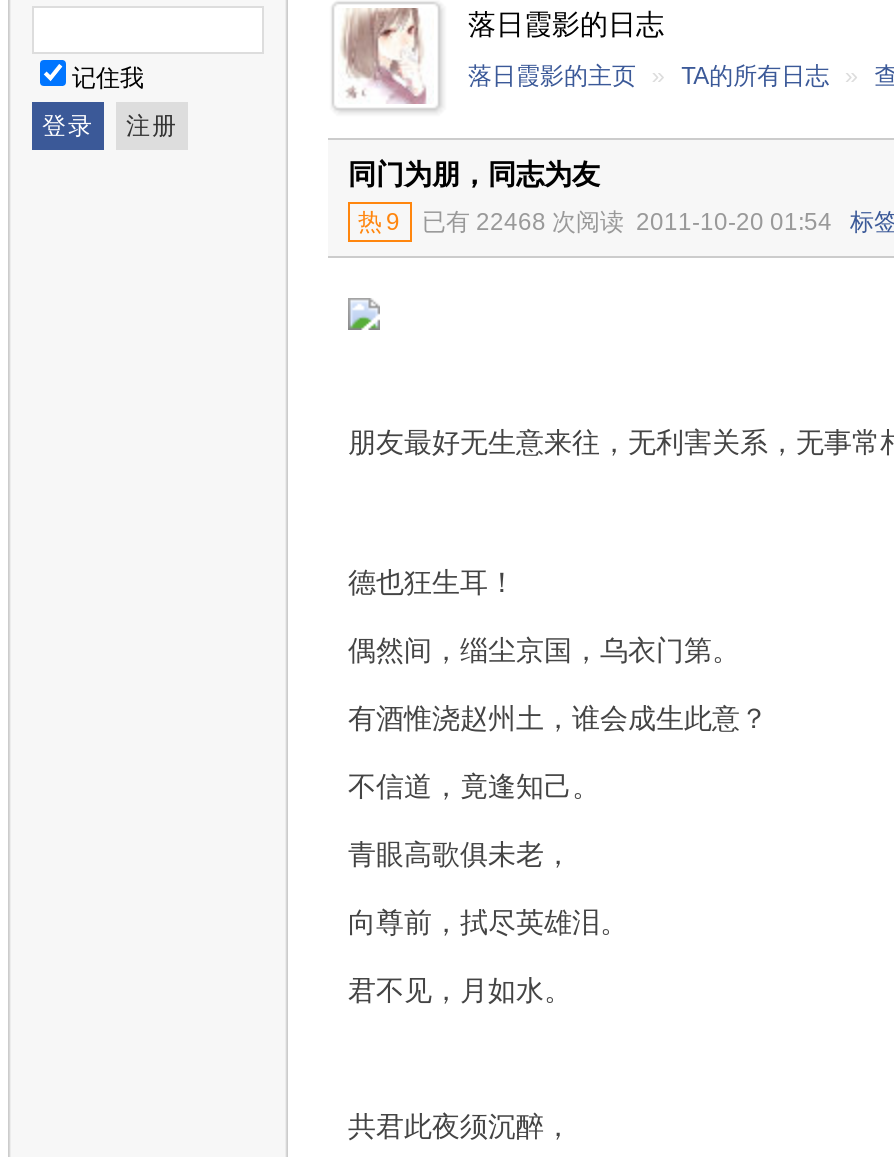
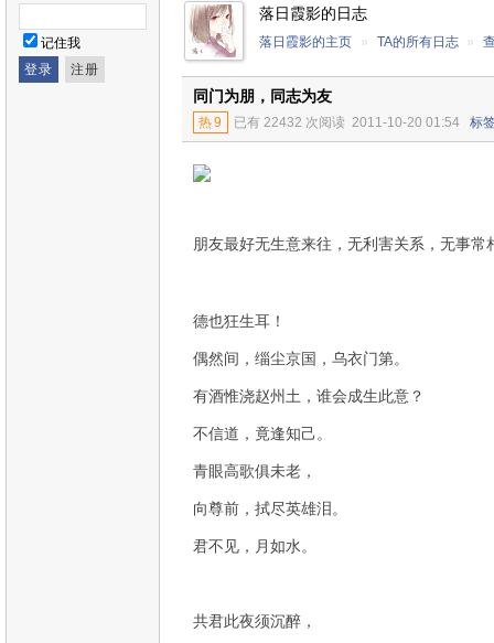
[422,208,832,236] 已有 22468 次阅读 2011-10-20 01:54 -> [234,115,460,130] 已有 22432 次阅读 2011-10-20 01:54

